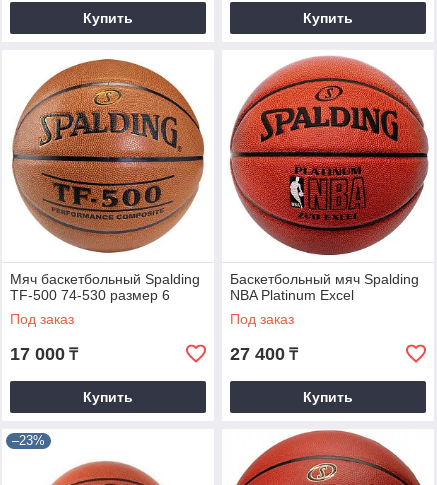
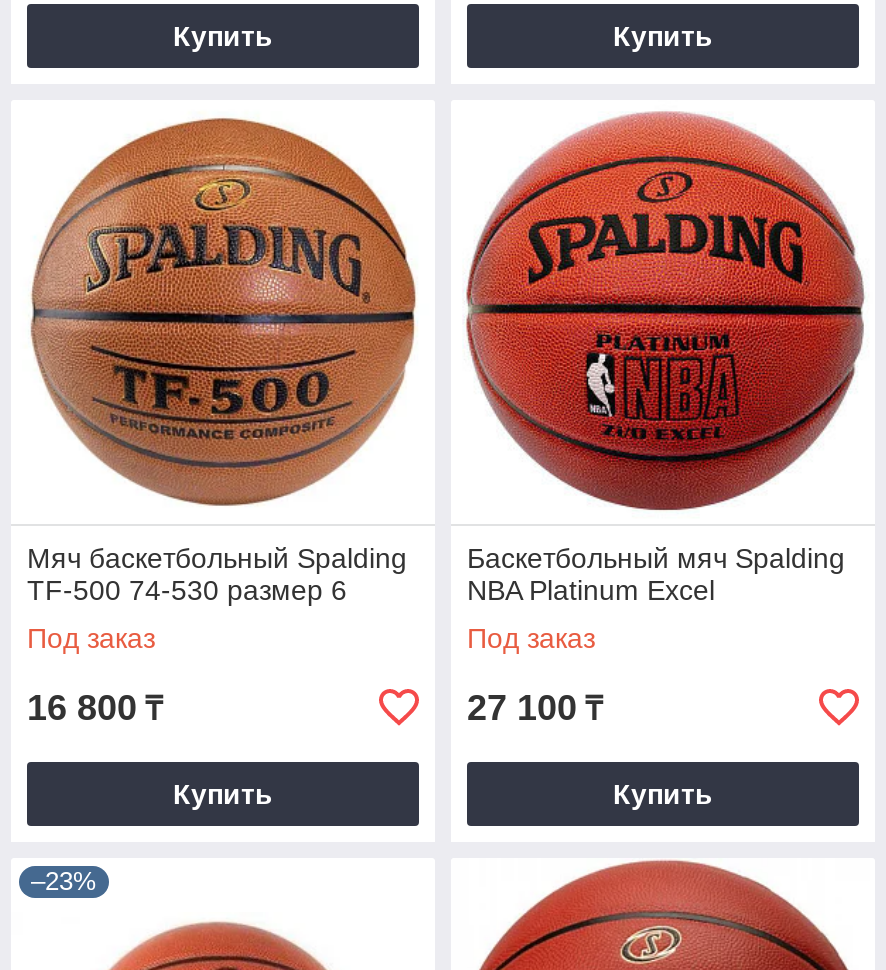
[10,344,78,364] 17 000 ₸ -> [27,688,163,728] 16 800 ₸
[230,344,298,364] 27 400 ₸ -> [467,688,603,728] 27 100 ₸

